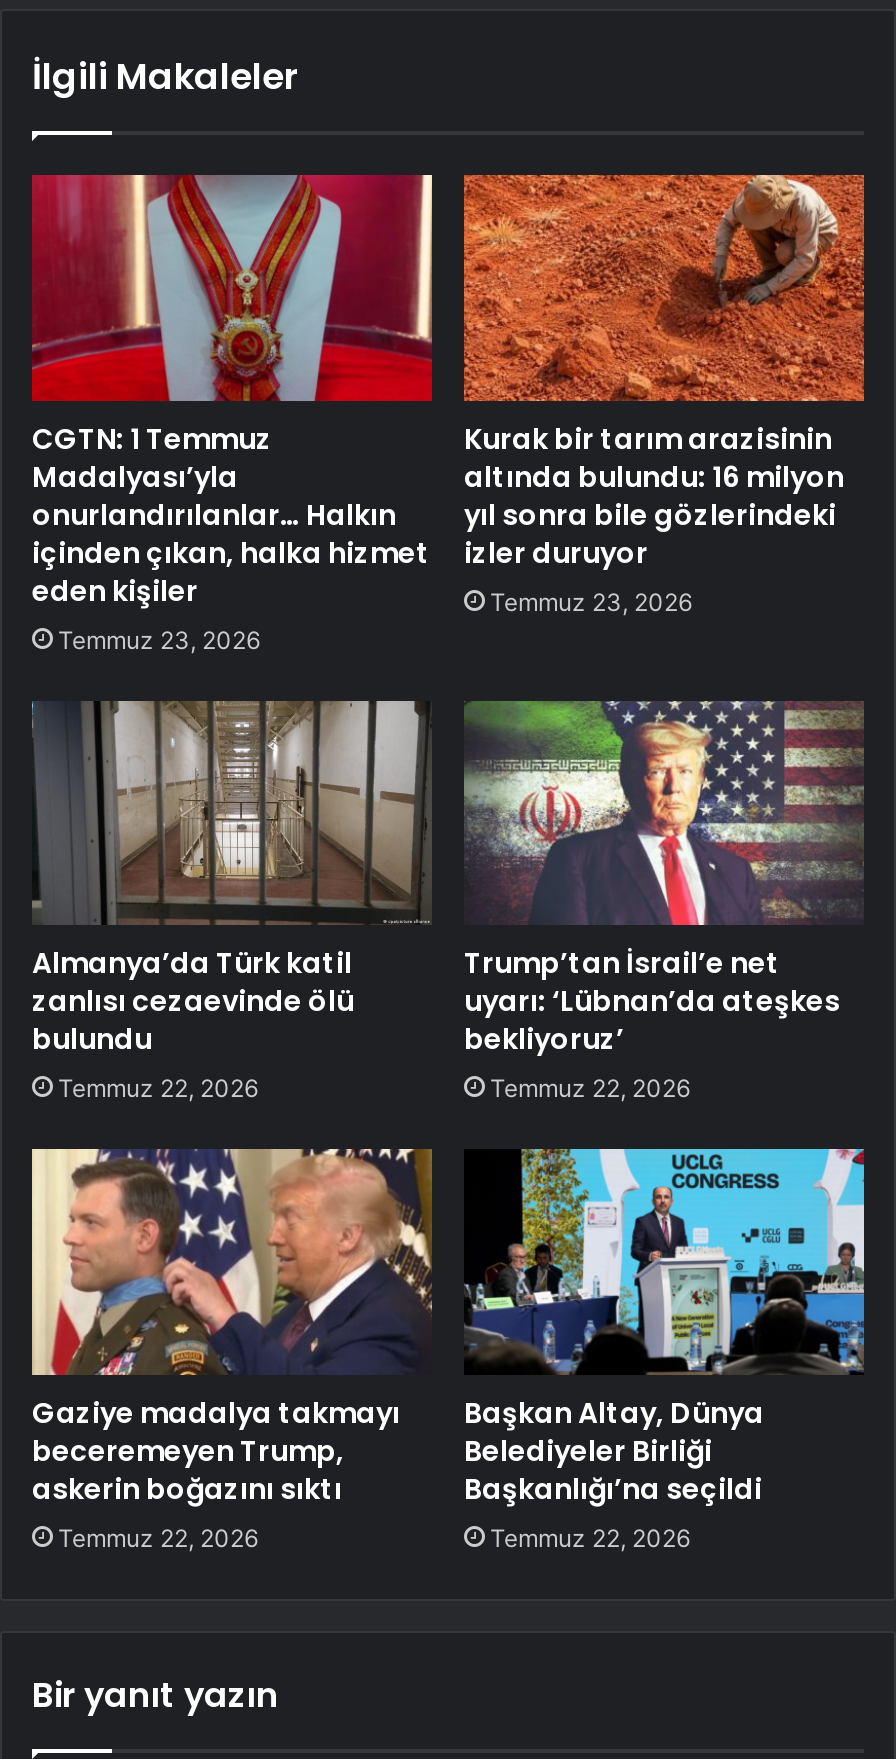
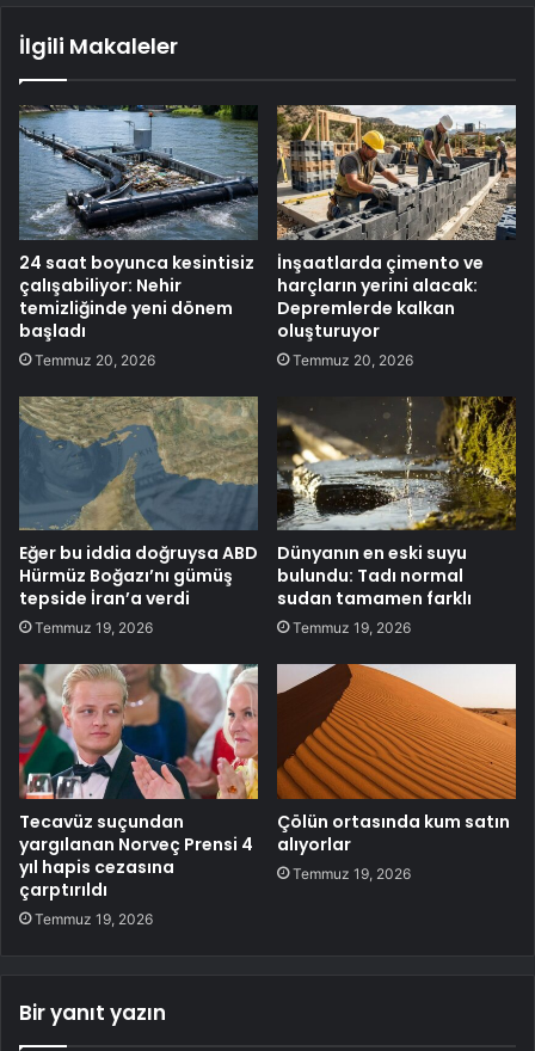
[30,173,434,654] [image] | CGTN: 1 Temmuz | Madalyası’yla | onurlandırılanlar… Halkın | içinden çıkan, halka hizmet | eden kişiler | Temmuz 23, 2026 -> [18,104,258,368] [image] | 24 saat boyunca kesintisiz | çalışabiliyor: Nehir | temizliğinde yeni dönem | başladı | Temmuz 20, 2026
[462,173,866,616] [image] | Kurak bir tarım arazisinin | altında bulundu: 16 milyon | yıl sonra bile gözlerindeki | izler duruyor | Temmuz 23, 2026 -> [276,104,517,368] [image] | İnşaatlarda çimento ve | harçların yerini alacak: | Depremlerde kalkan | oluşturuyor | Temmuz 20, 2026
[32,663,432,1103] [image] | Almanya’da Türk katil | zanlısı cezaevinde ölü | bulundu | Temmuz 22, 2026 -> [18,395,259,637] [image] | Eğer bu iddia doğruysa ABD | Hürmüz Boğazı’nı gümüş | tepside İran’a verdi | Temmuz 19, 2026
[464,665,864,1104] [image] | Trump’tan İsrail’e net | uyarı: ‘Lübnan’da ateşkes | bekliyoruz’ | Temmuz 22, 2026 -> [277,395,516,637] [image] | Dünyanın en eski suyu | bulundu: Tadı normal | sudan tamamen farklı | Temmuz 19, 2026
[30,1111,432,1553] [image] | Gaziye madalya takmayı | beceremeyen Trump, | askerin boğazını sıktı | Temmuz 22, 2026 -> [18,663,259,928] [image] | Tecavüz suçundan | yargılanan Norveç Prensi 4 | yıl hapis cezasına | çarptırıldı | Temmuz 19, 2026
[464,1111,866,1553] [image] | Başkan Altay, Dünya | Belediyeler Birliği | Başkanlığı’na seçildi | Temmuz 22, 2026 -> [276,663,517,883] [image] | Çölün ortasında kum satın | alıyorlar | Temmuz 19, 2026

